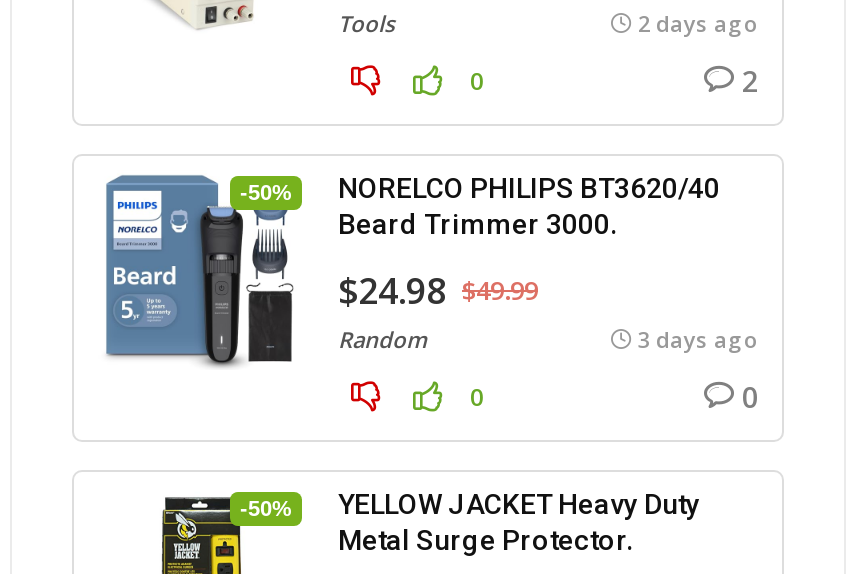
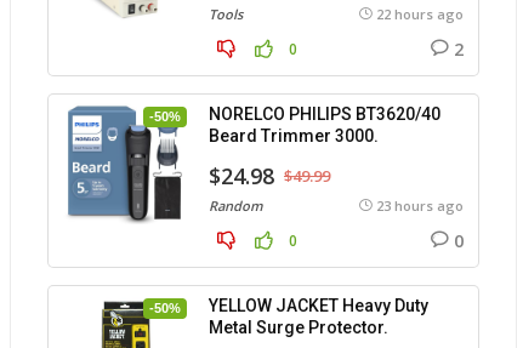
[638,8,758,38] 2 days ago -> [376,5,464,23] 22 hours ago
[638,324,758,354] 3 days ago -> [376,196,464,215] 23 hours ago

